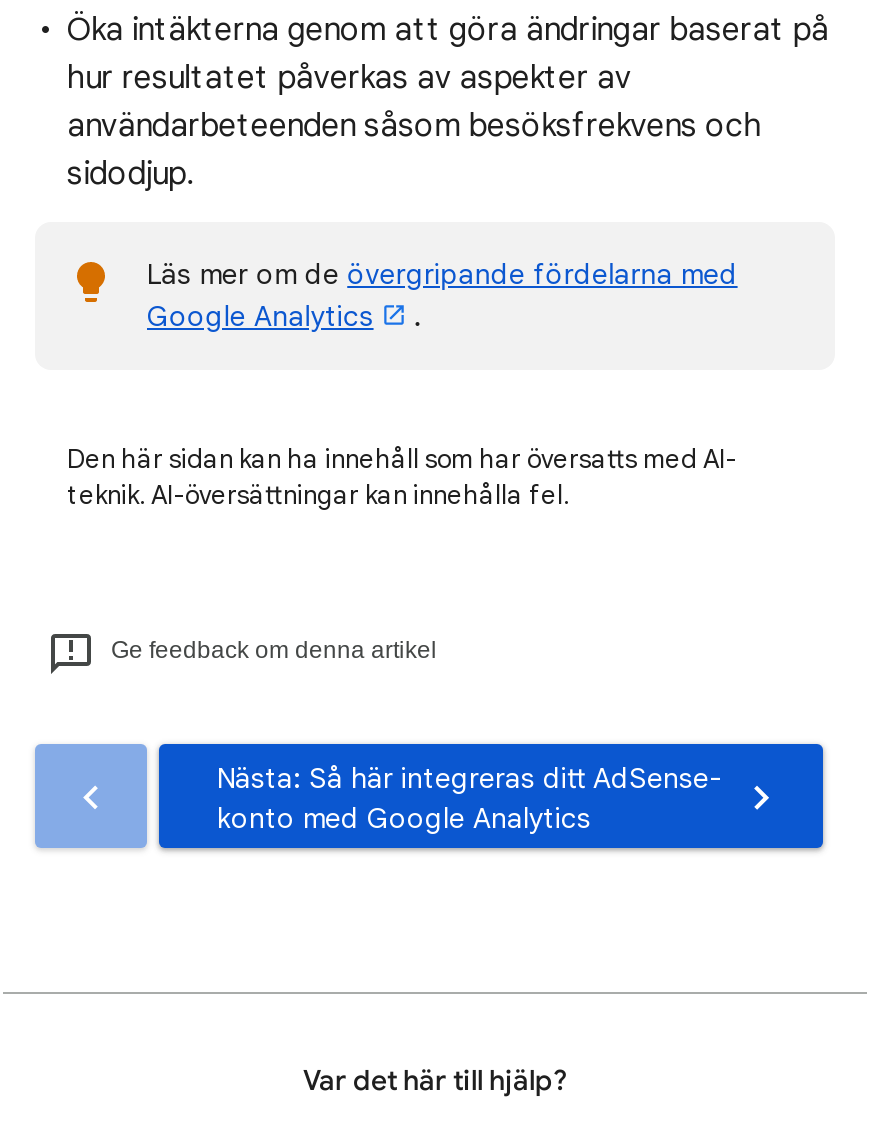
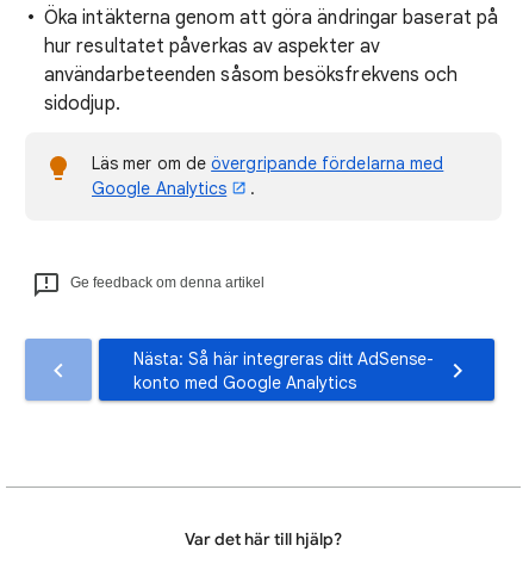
[67,442,737,512] Den här sidan kan ha innehåll som har översatts med AI- | teknik. AI-översättningar kan innehålla fel. -> none

